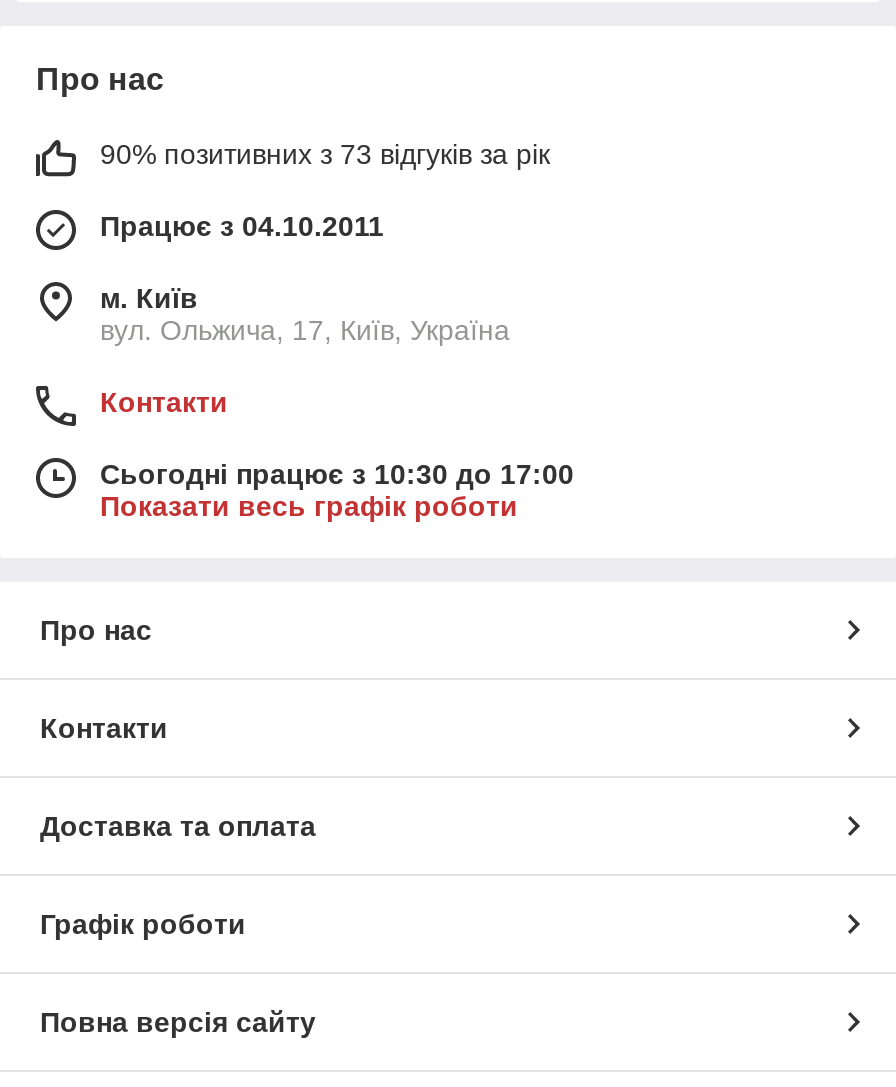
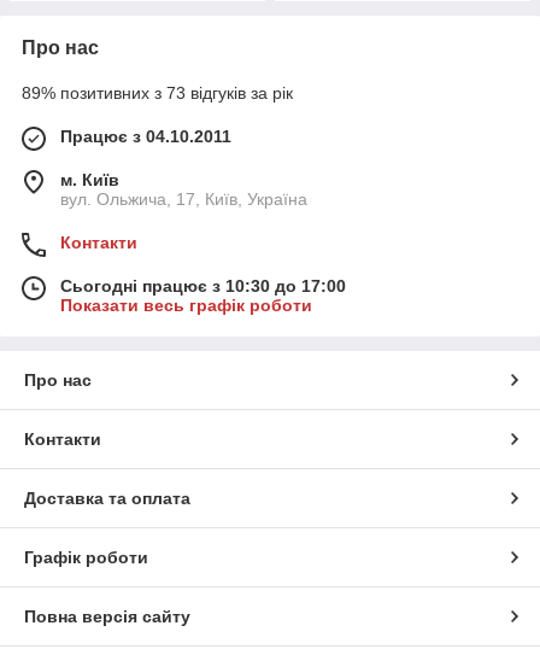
[100,138,550,170] 90% позитивних з 73 відгуків за рік -> [22,83,293,102] 89% позитивних з 73 відгуків за рік

